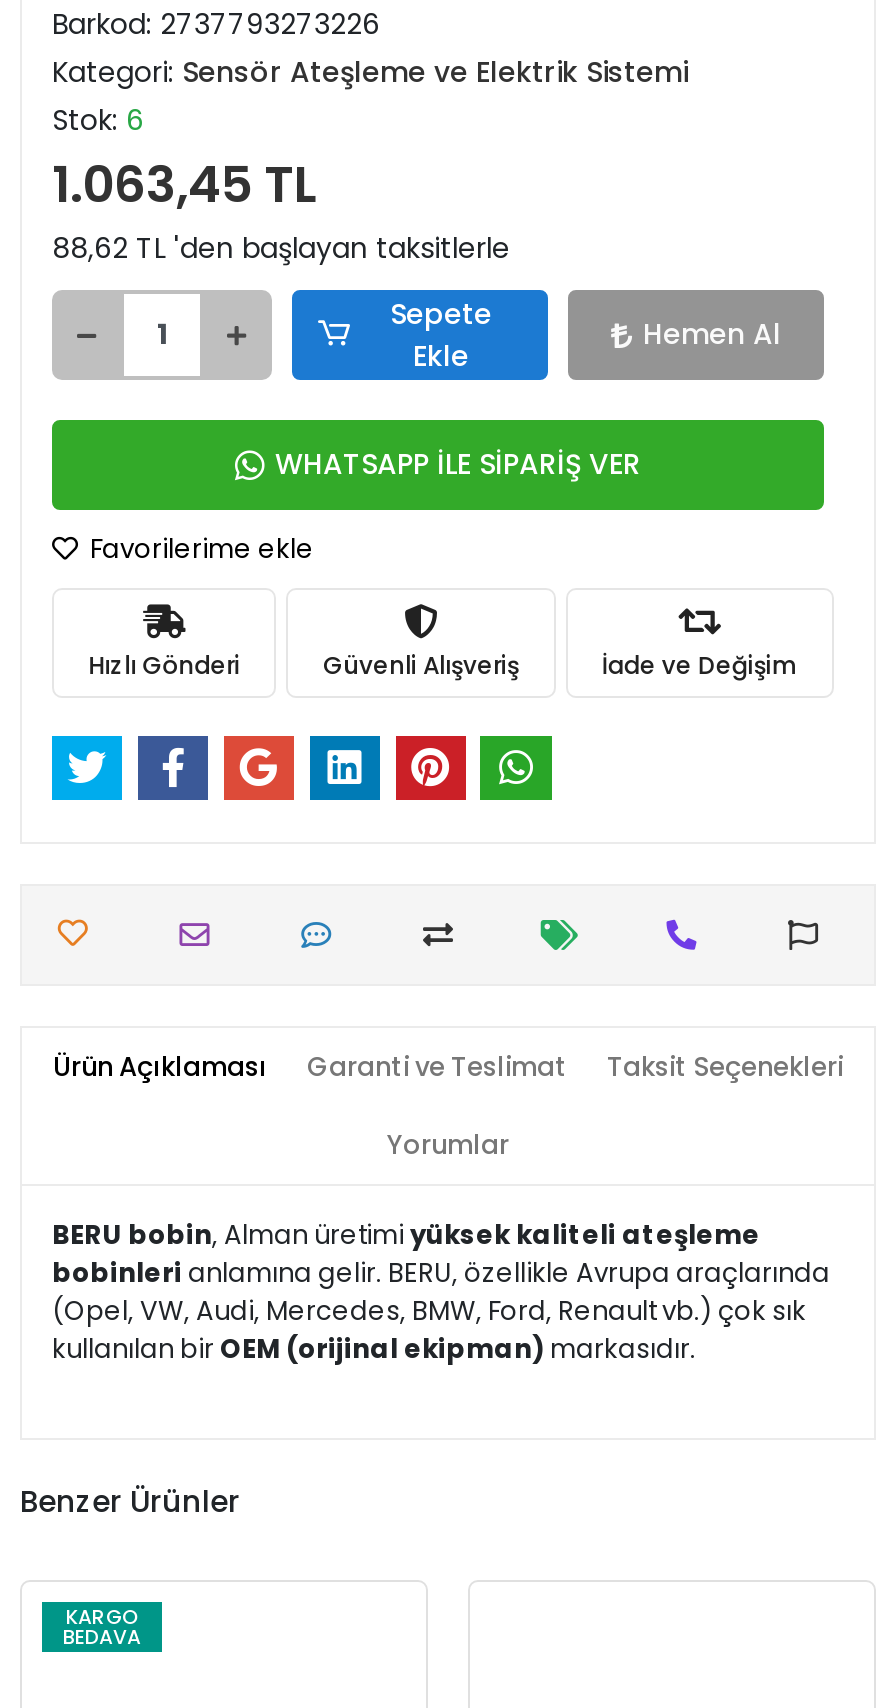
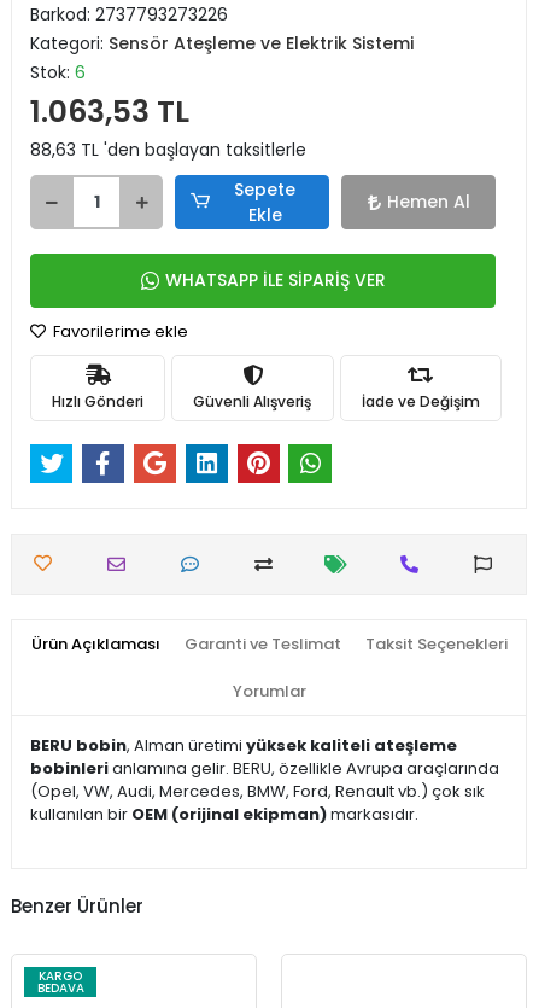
[52,150,318,220] 1.063,45 TL -> [30,91,189,133] 1.063,53 TL
[52,228,510,268] 88,62 TL 'den başlayan taksitlerle -> [30,138,306,162] 88,63 TL 'den başlayan taksitlerle

